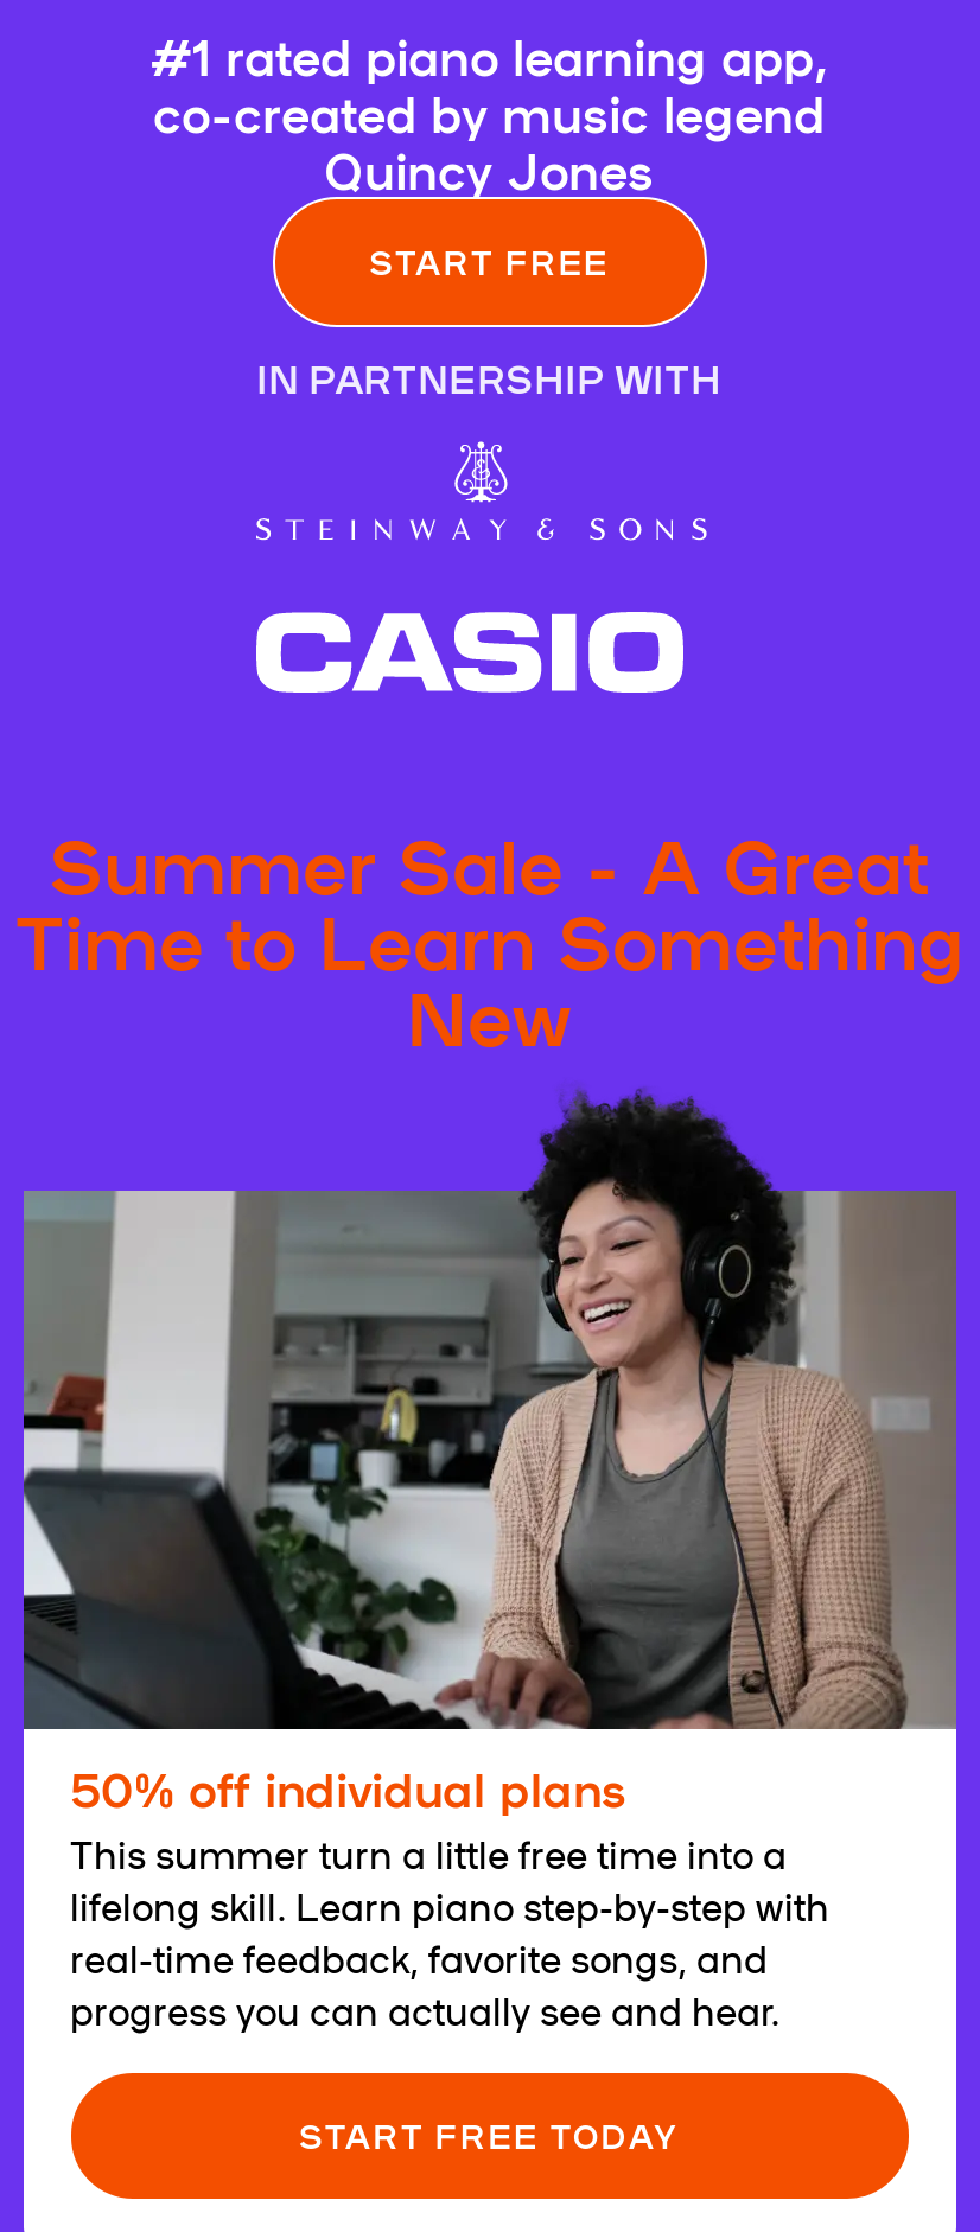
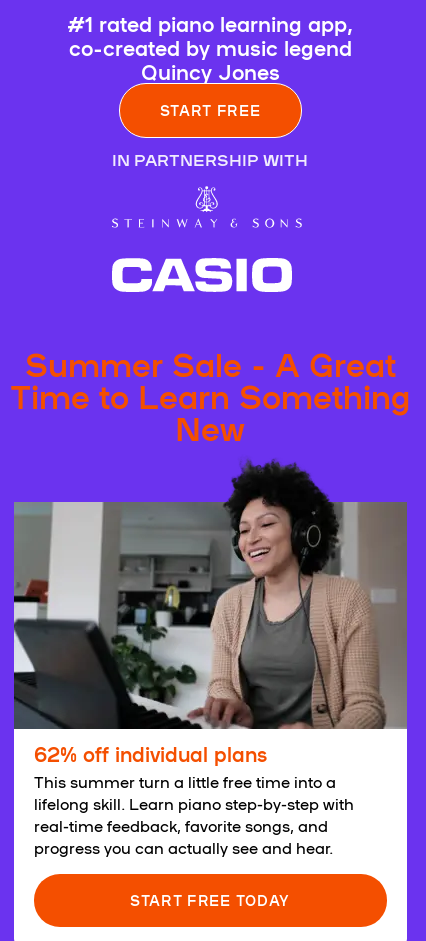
[70,1752,625,1818] 50% off individual plans -> [33,738,266,766] 62% off individual plans

